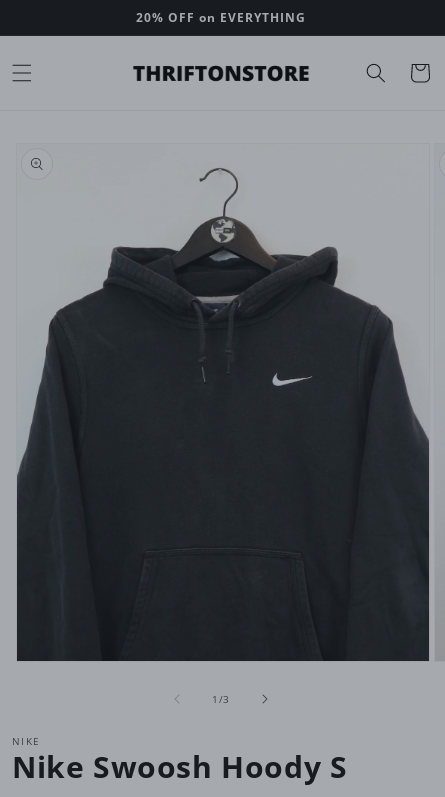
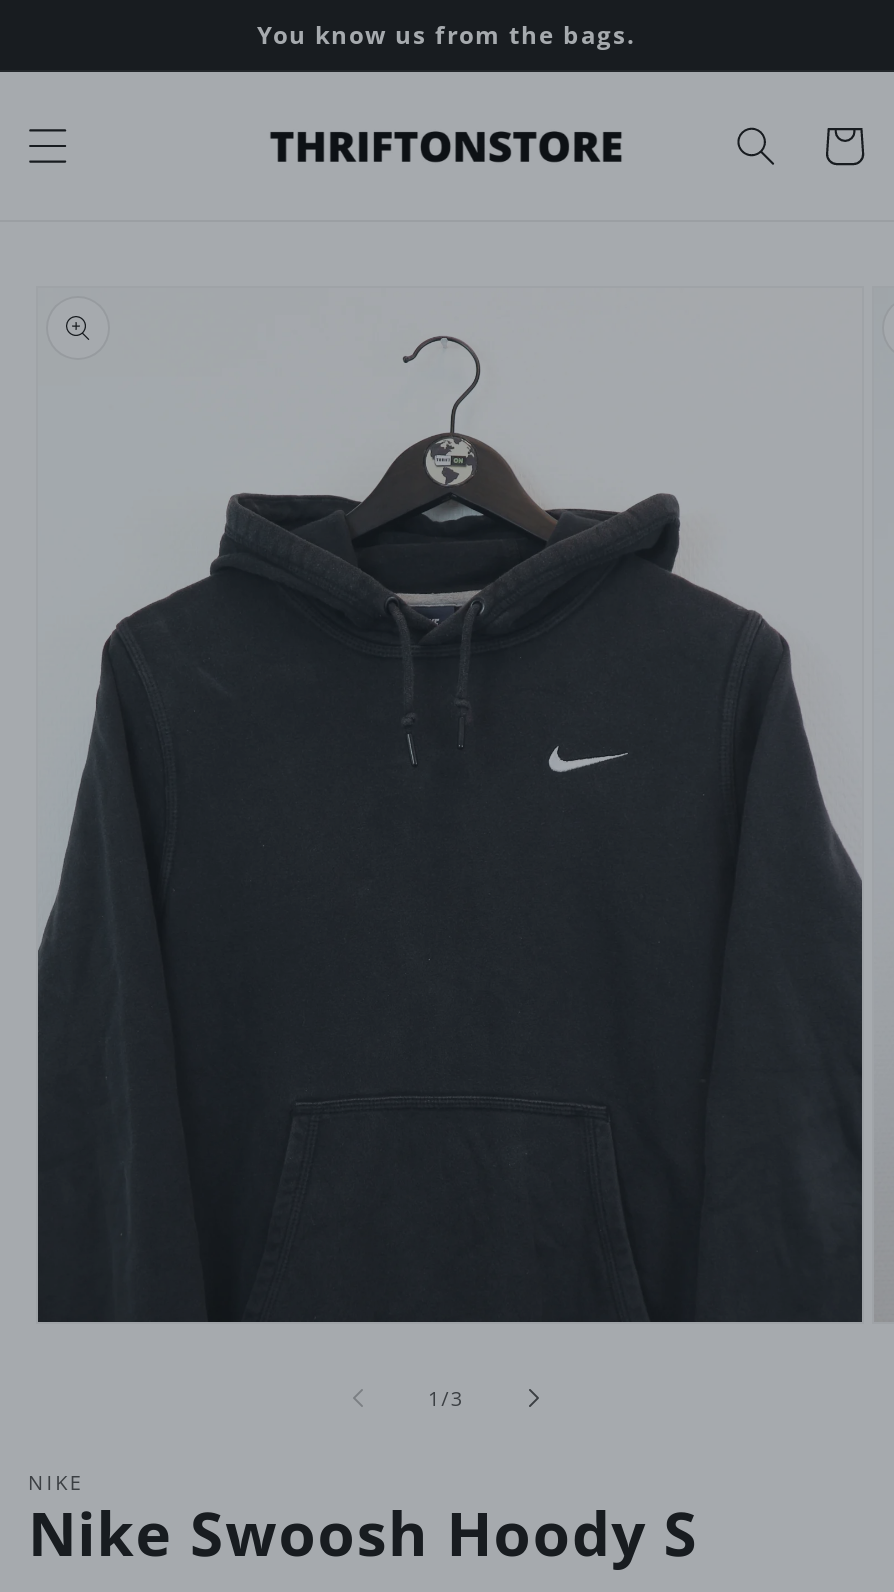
[136,9,306,26] 20% OFF on EVERYTHING -> [257,18,635,52] You know us from the bags.

